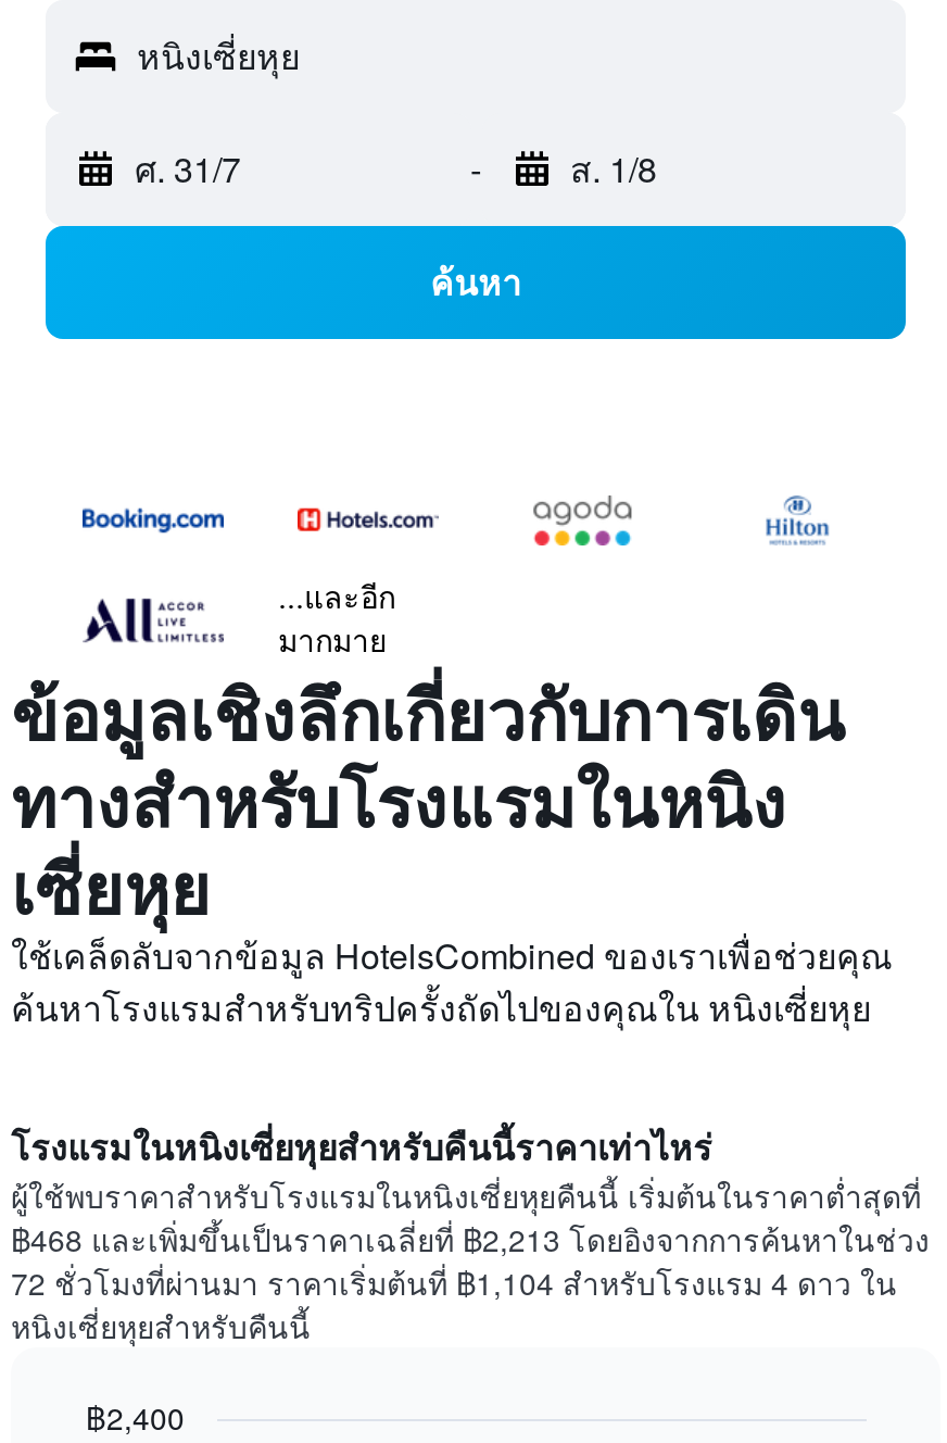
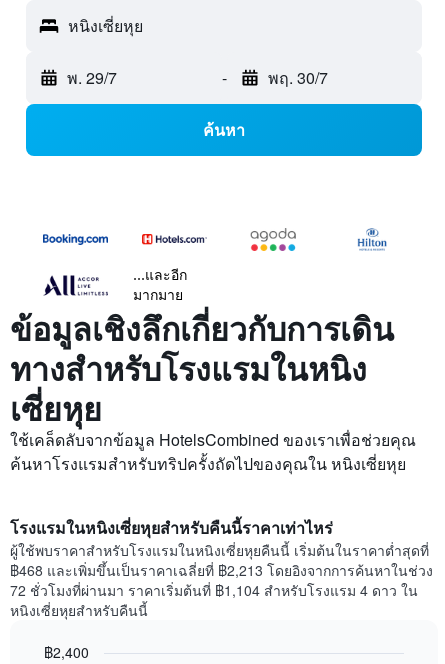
[135,144,241,194] ศ. 31/7 -> [67,66,117,89] พ. 29/7
[570,144,657,194] ส. 1/8 -> [267,66,327,89] พฤ. 30/7

